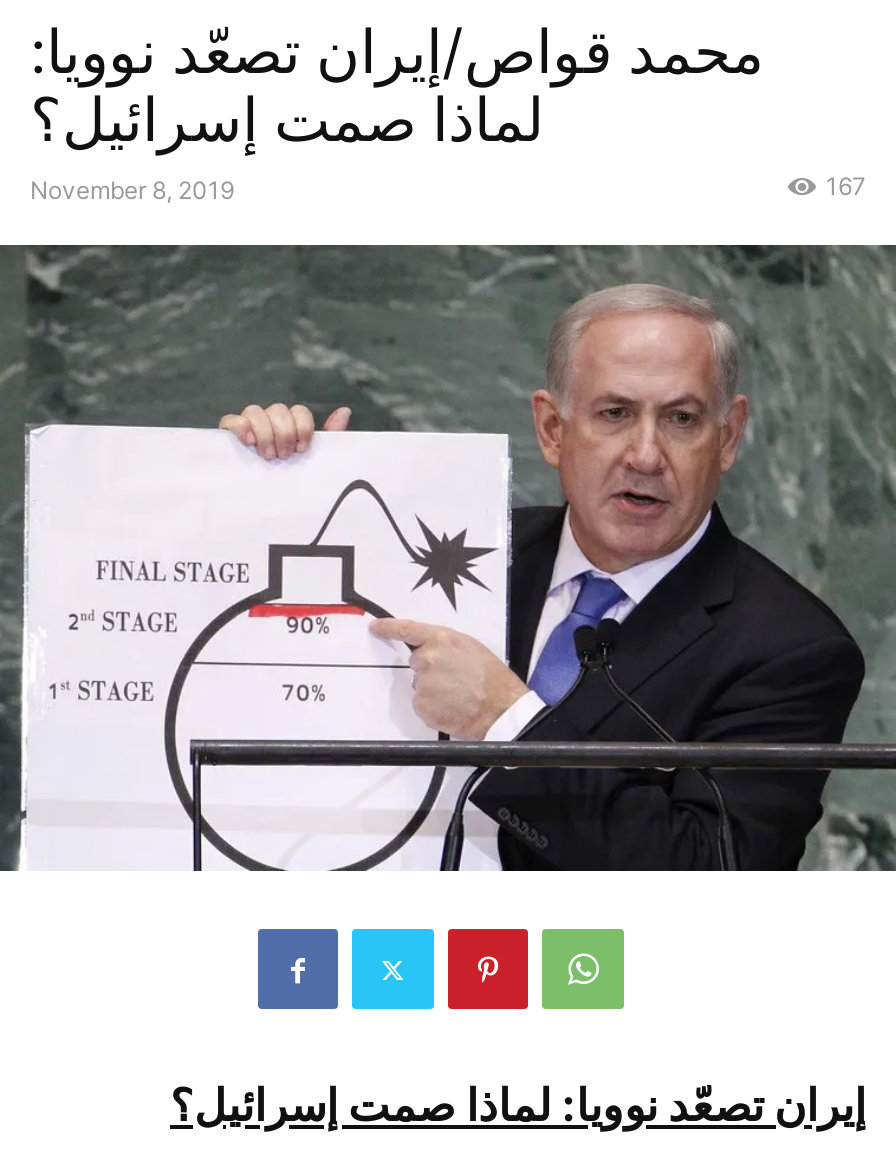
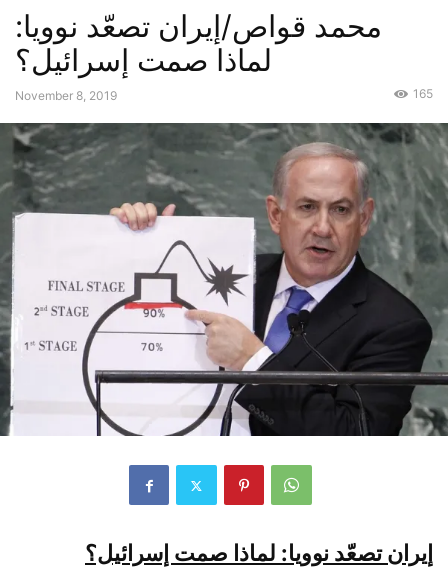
[826,171,866,201] 167 -> [413,86,433,101] 165

